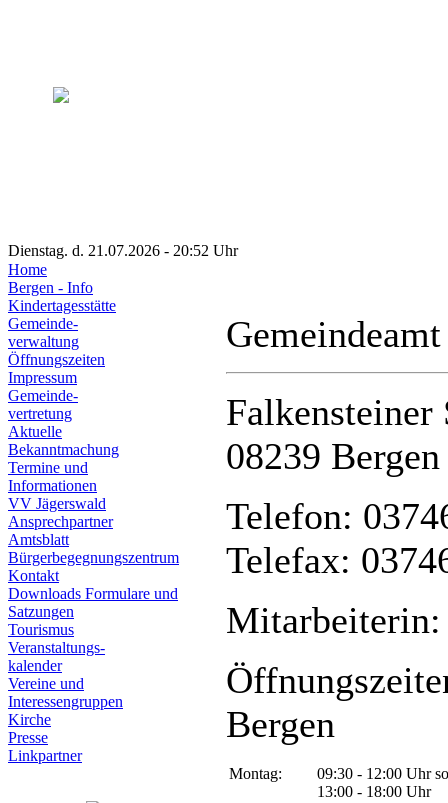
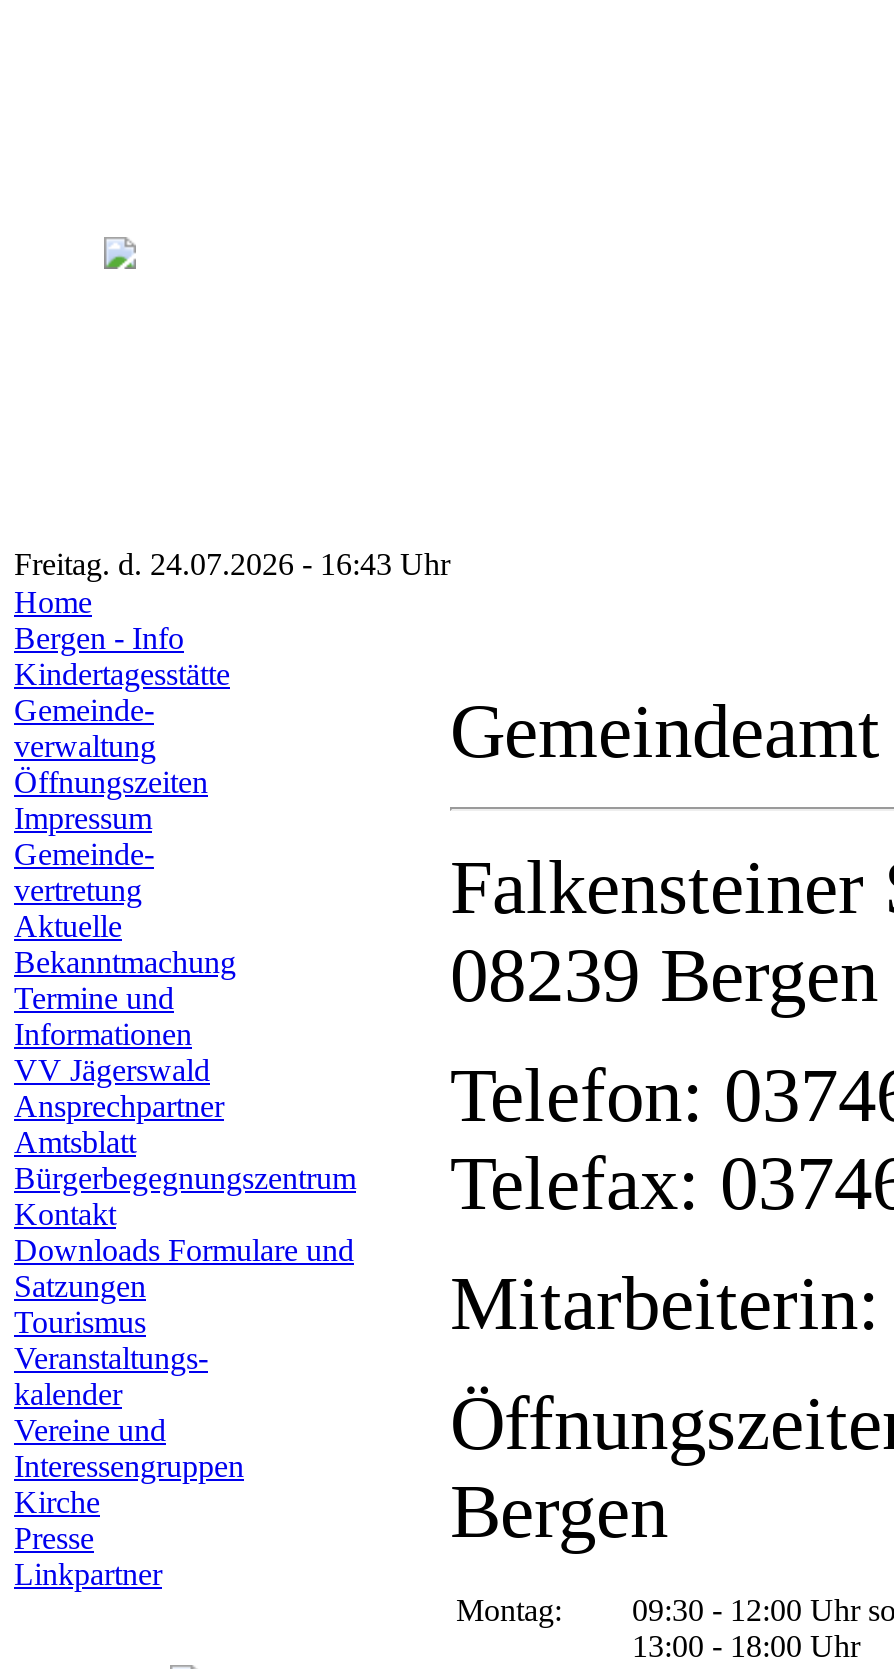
[8,242,238,259] Dienstag. d. 21.07.2026 - 20:52 Uhr -> [14,547,450,581] Freitag. d. 24.07.2026 - 16:43 Uhr

